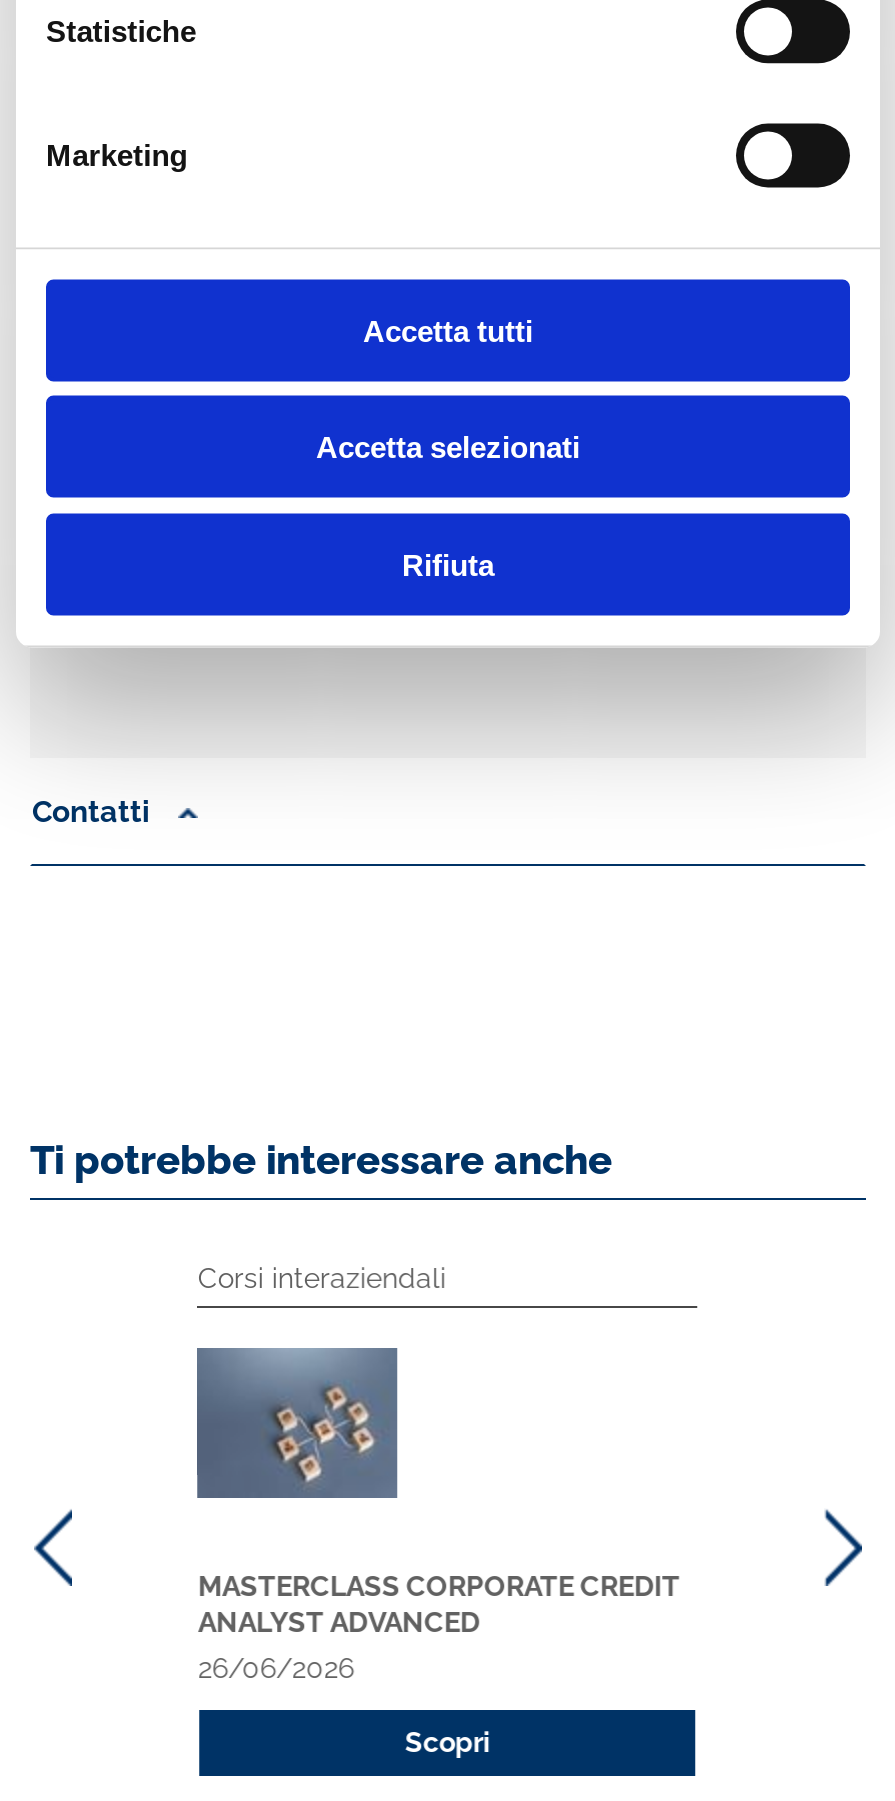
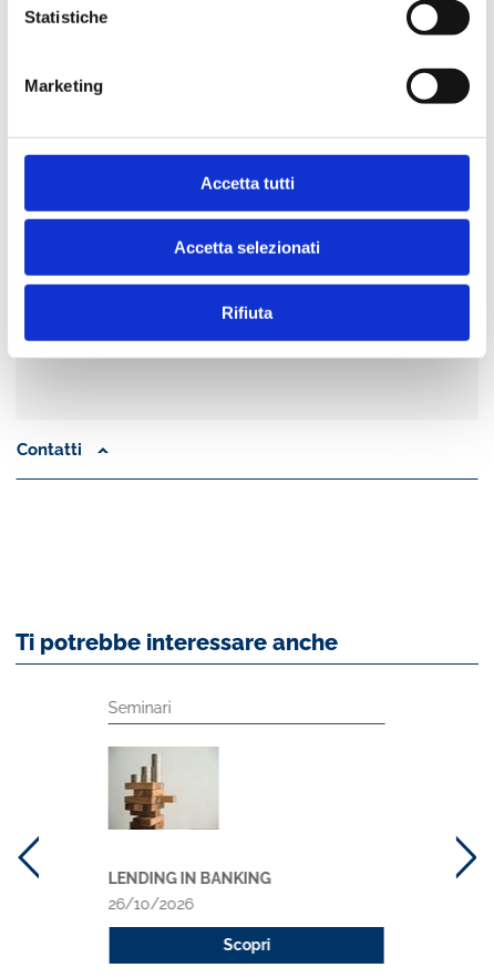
[198,1262,446,1294] Corsi interaziendali -> [109,699,172,717] Seminari
[198,1348,680,1684] [image] | MASTERCLASS CORPORATE CREDIT | ANALYST ADVANCED | 26/06/2026 -> [109,747,271,913] [image] | LENDING IN BANKING | 26/10/2026

